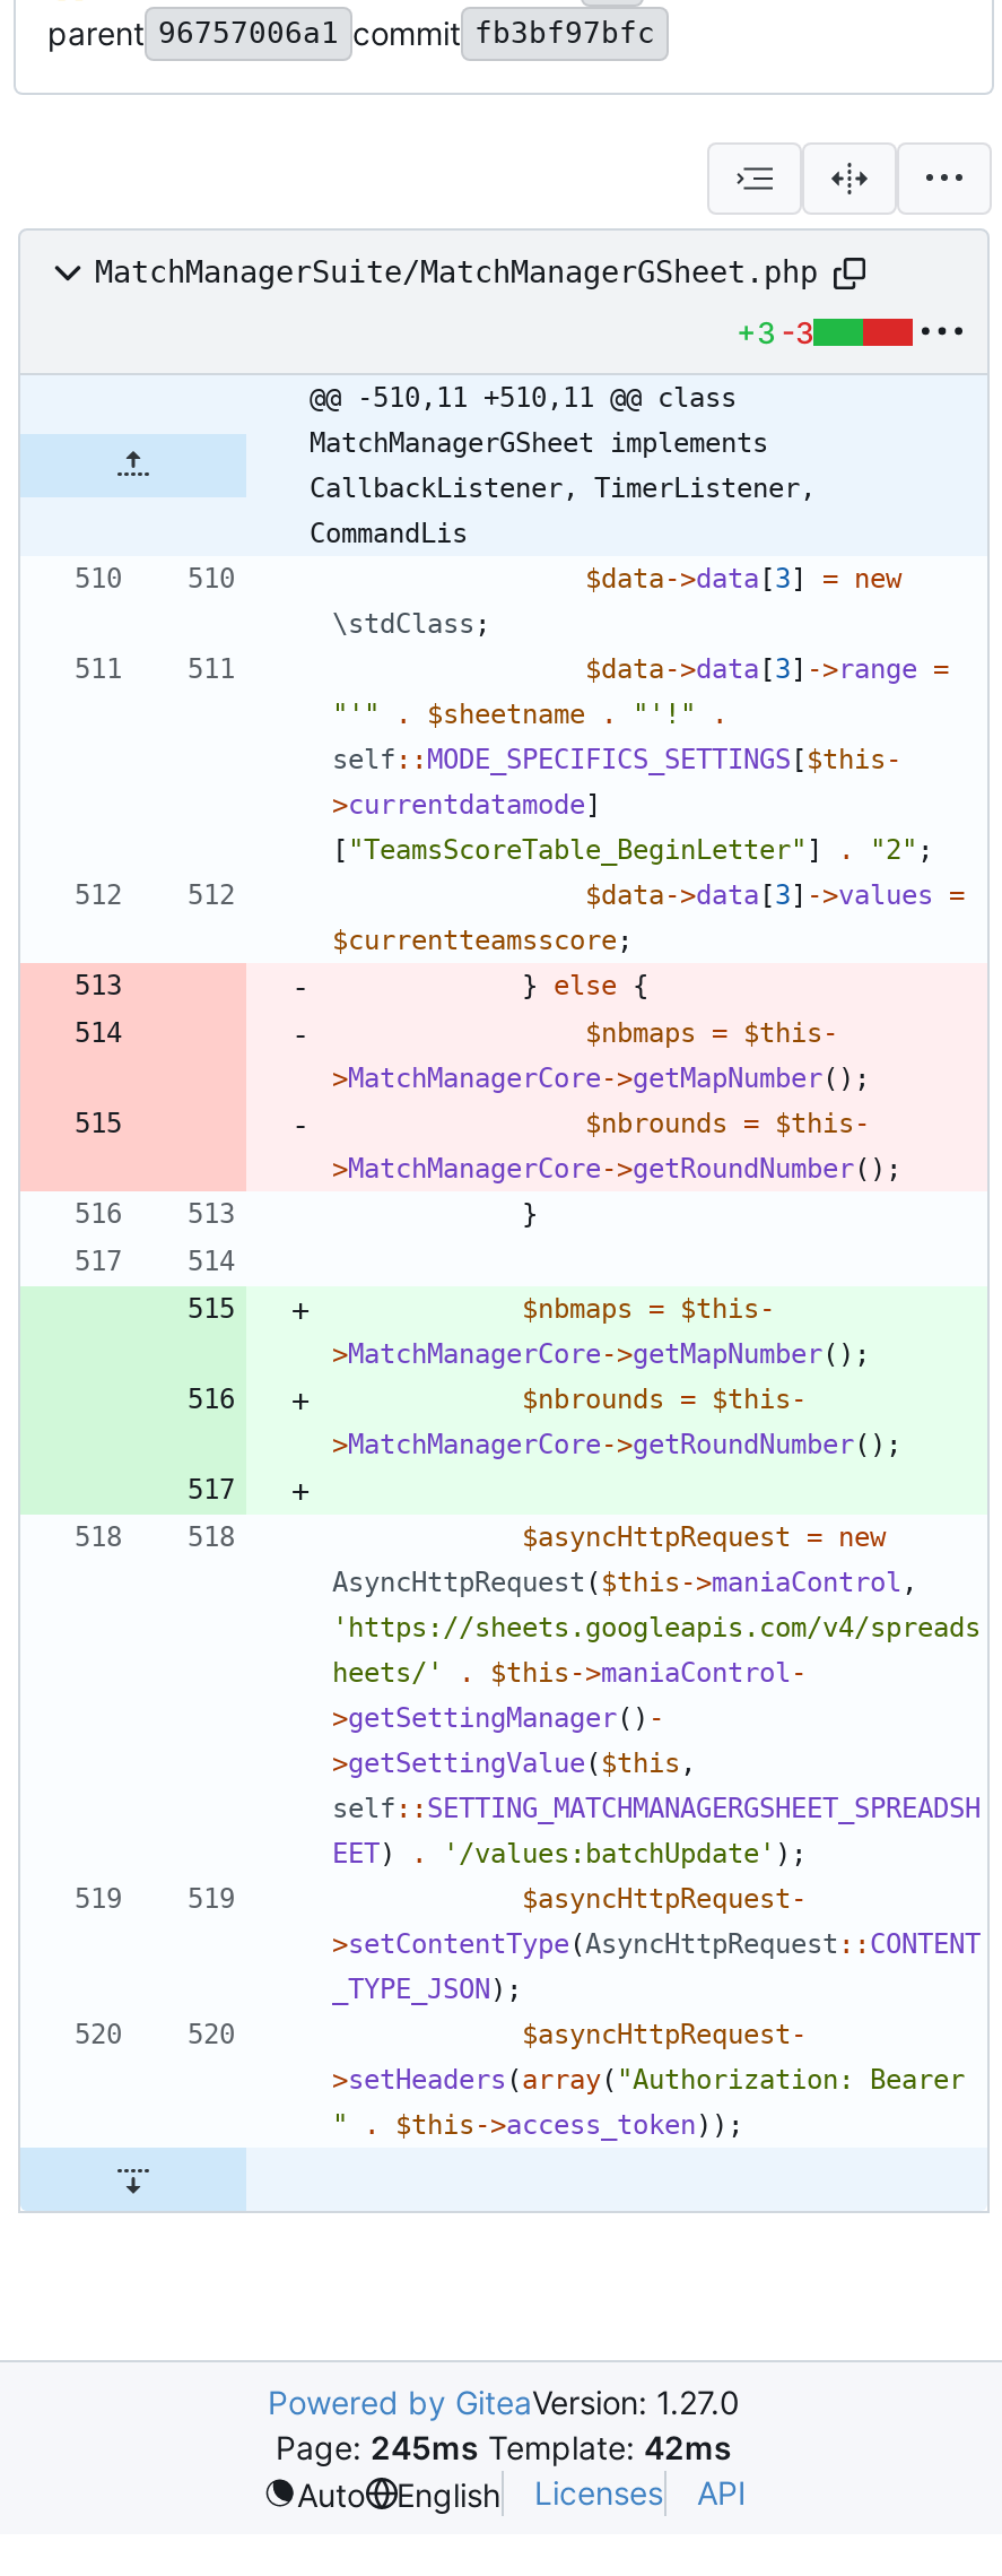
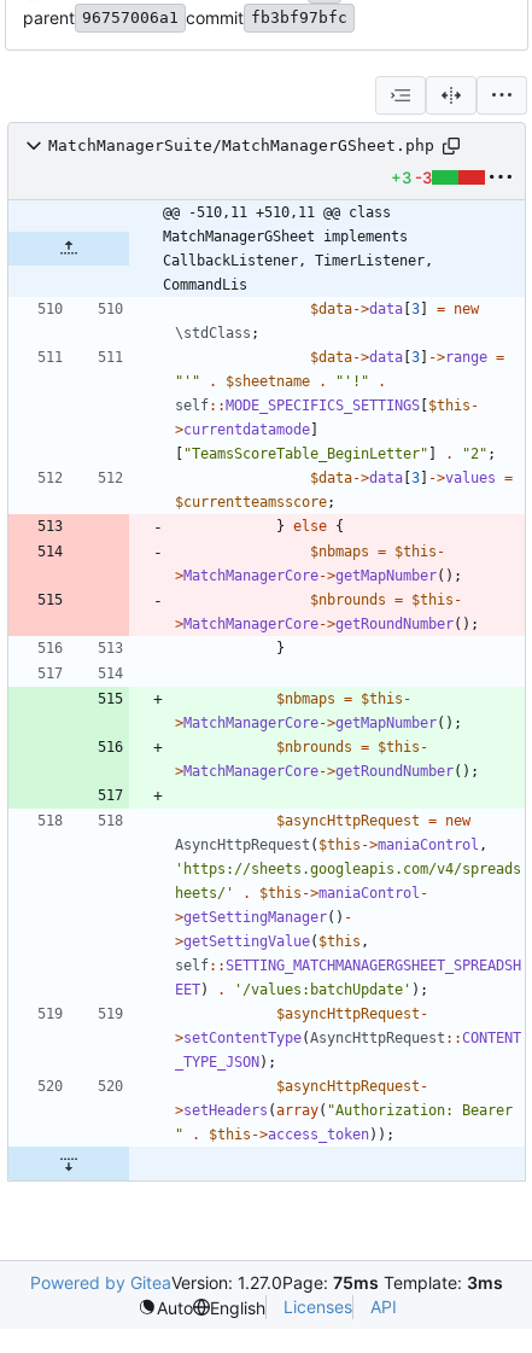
[268,2383,740,2466] Powered by GiteaVersion: 1.27.0 | Page: 245ms Template: 42ms -> [30,1272,503,1293] Powered by GiteaVersion: 1.27.0Page: 75ms Template: 3ms

